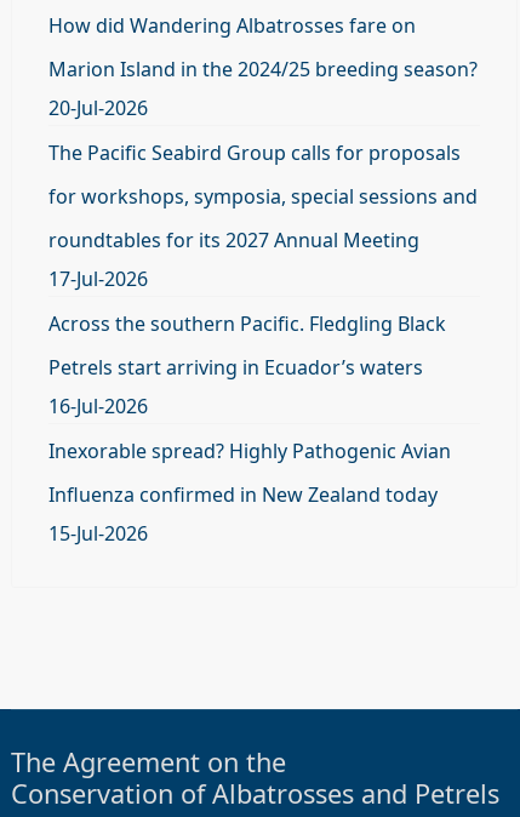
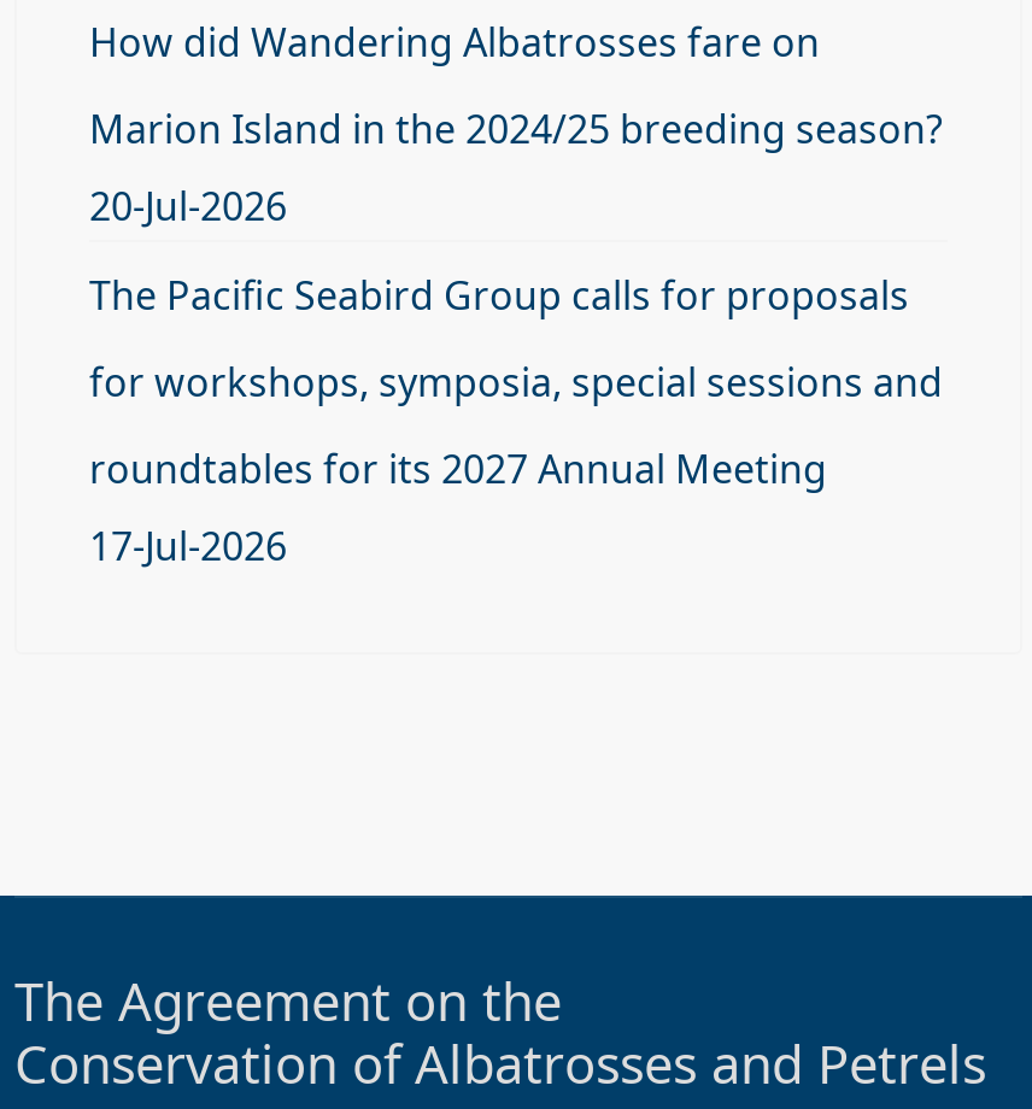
[48,310,451,547] Across the southern Pacific. Fledgling Black | Petrels start arriving in Ecuador’s waters | 16-Jul-2026 | Inexorable spread? Highly Pathogenic Avian | Influenza confirmed in New Zealand today | 15-Jul-2026 -> none

